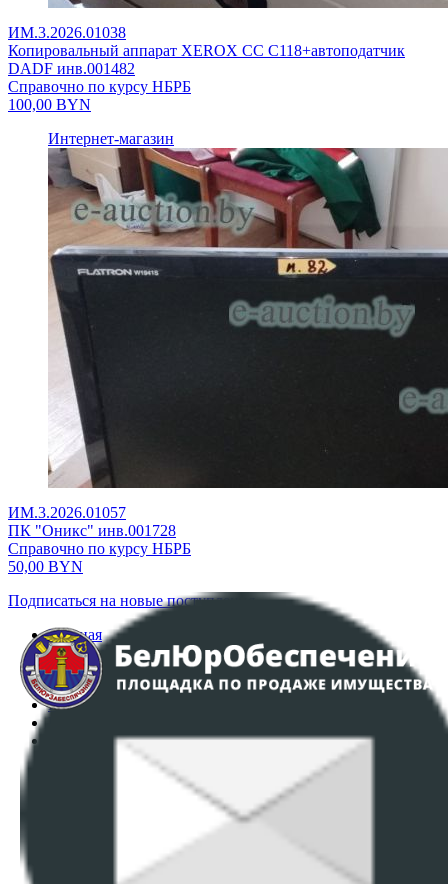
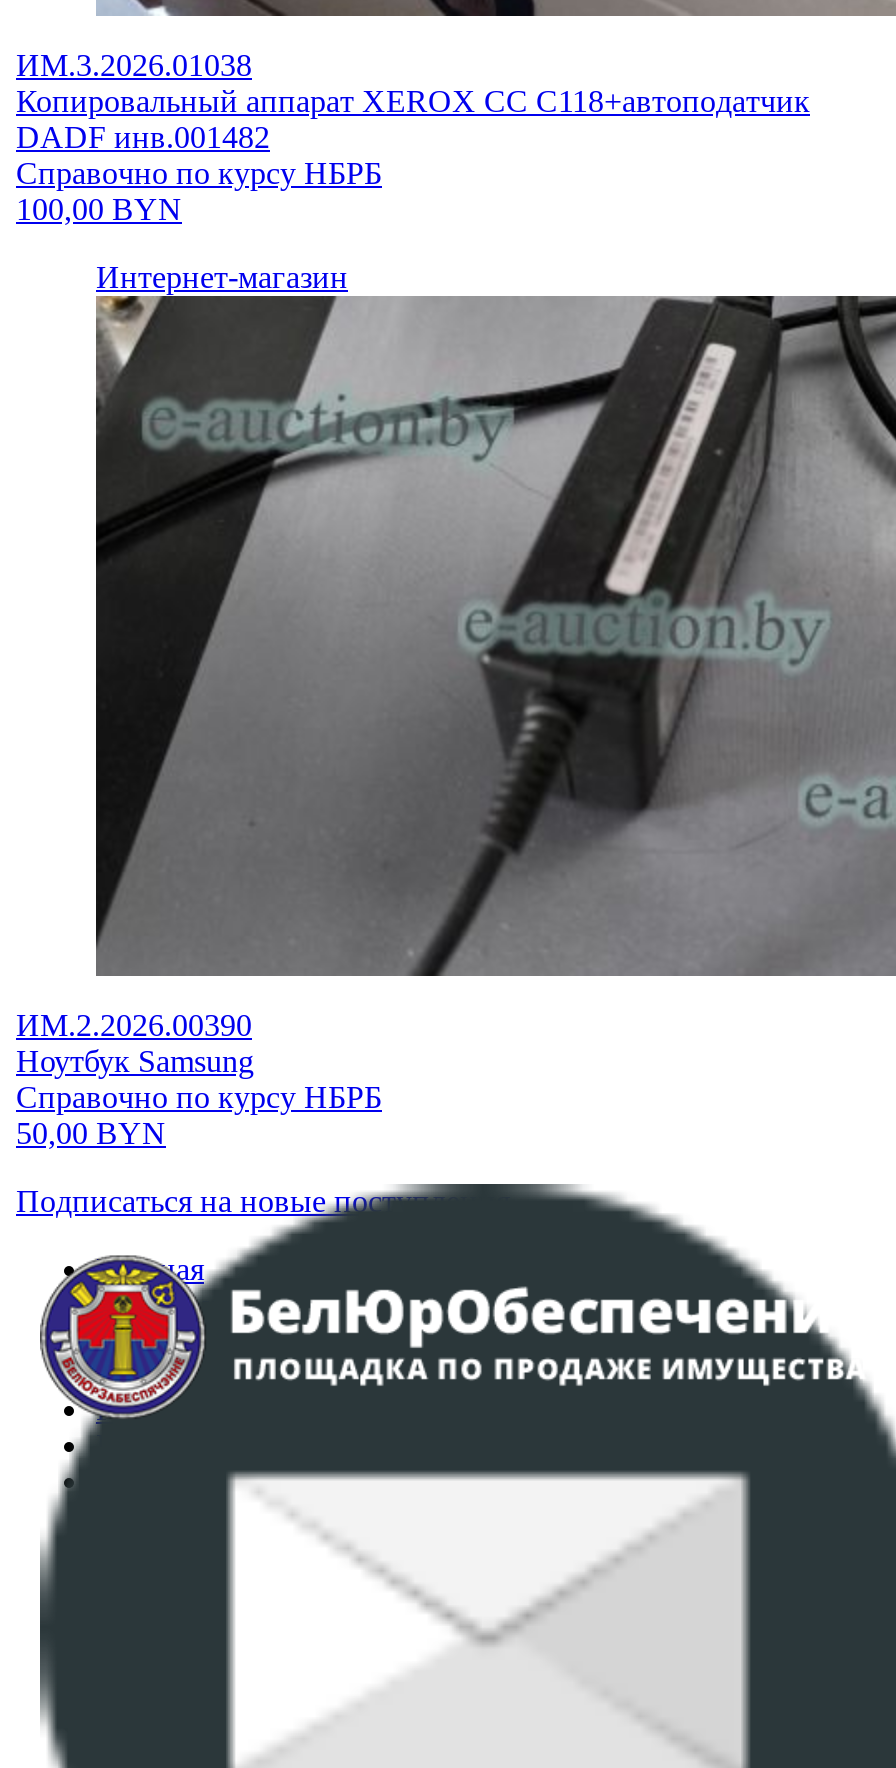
[8,147,445,539] [image] | ИМ.3.2026.01057 | ПК "Оникс" инв.001728 -> [16,294,890,1078] [image] | ИМ.2.2026.00390 | Ноутбук Samsung

